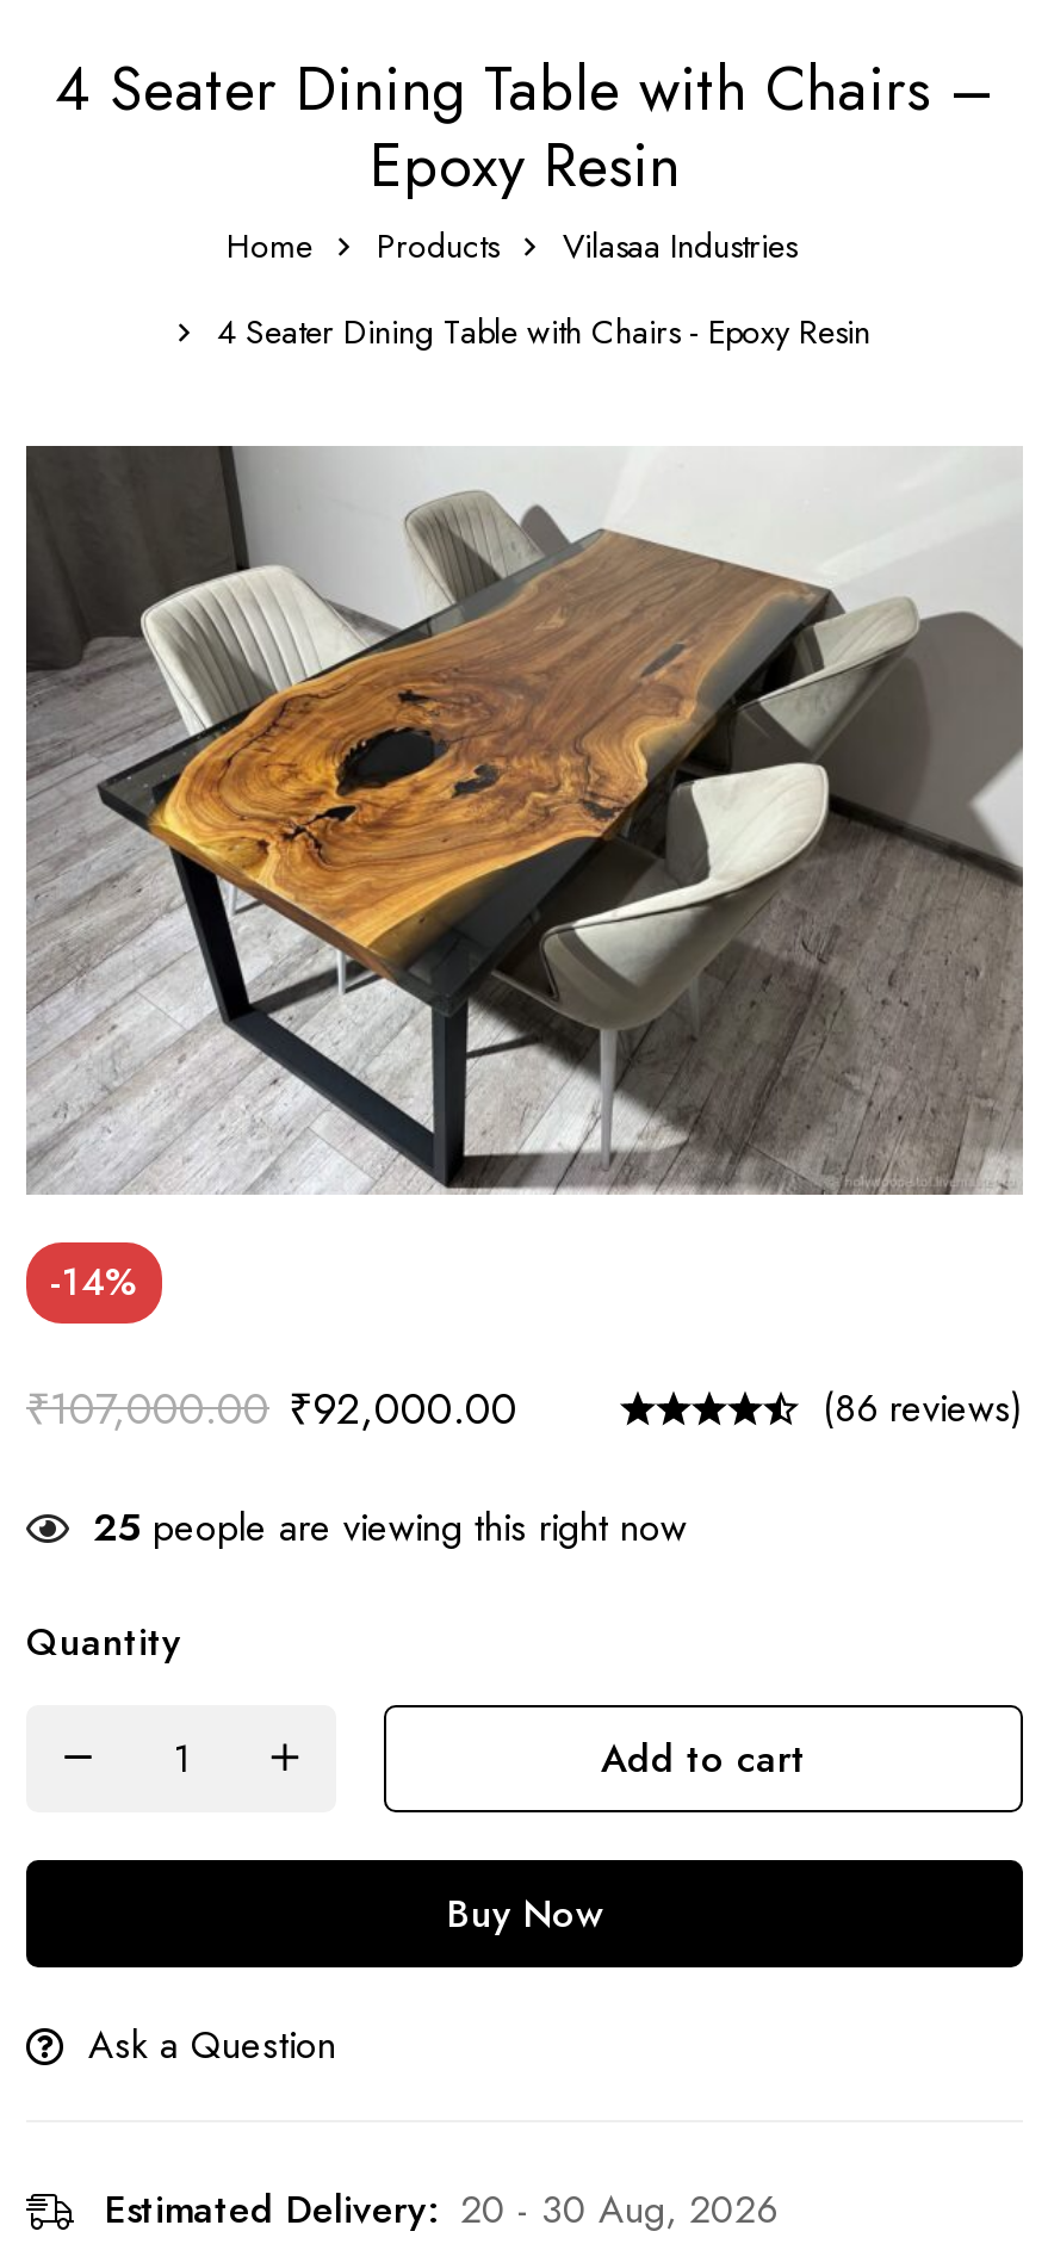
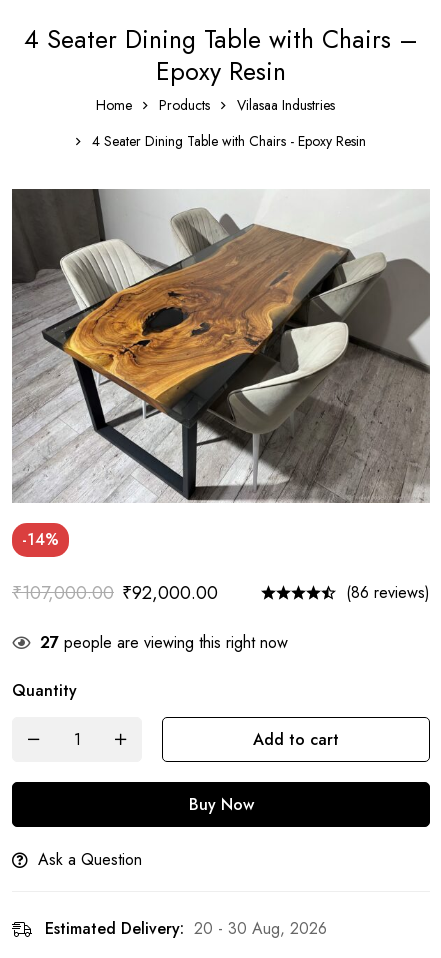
[93,1499,687,1554] 25 people are viewing this right now -> [40,630,288,653] 27 people are viewing this right now

